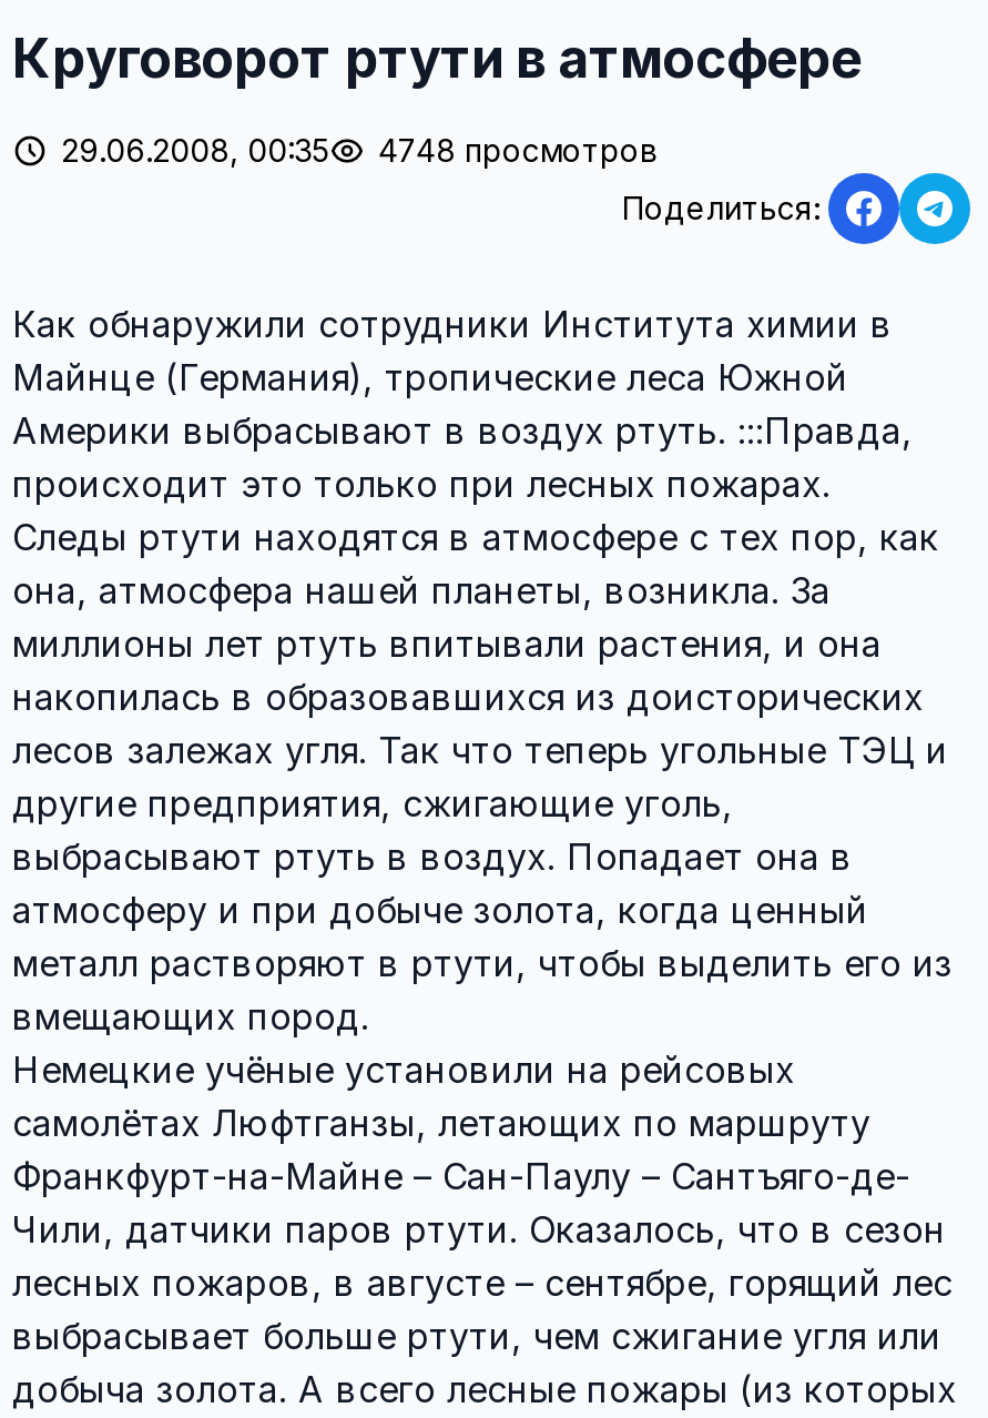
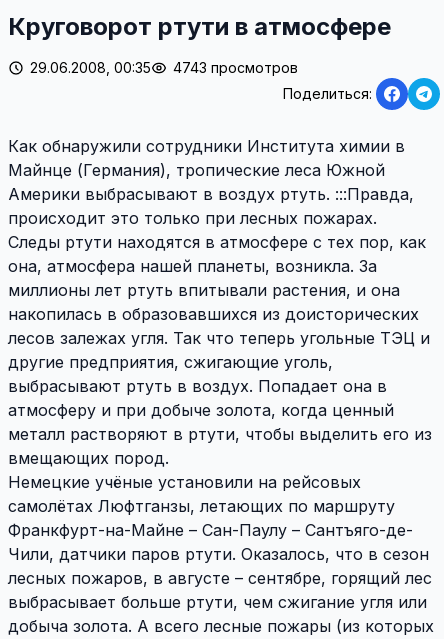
[61,131,658,169] 29.06.2008, 00:35 4748 просмотров -> [30,59,298,76] 29.06.2008, 00:35 4743 просмотров

